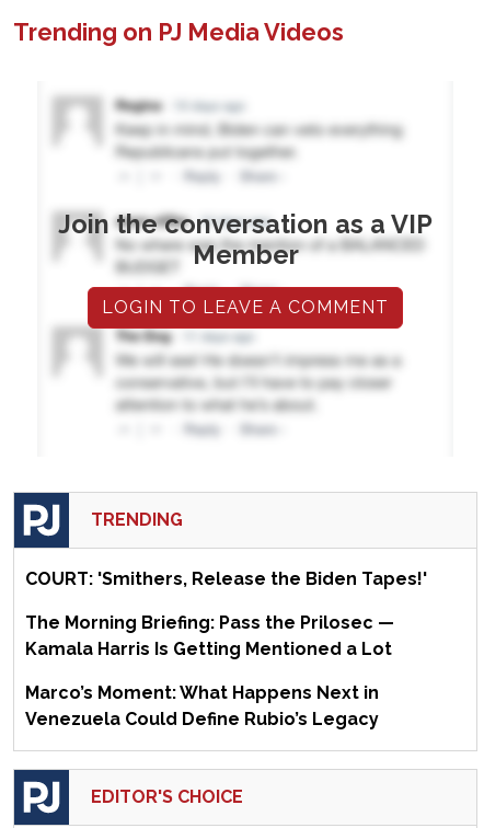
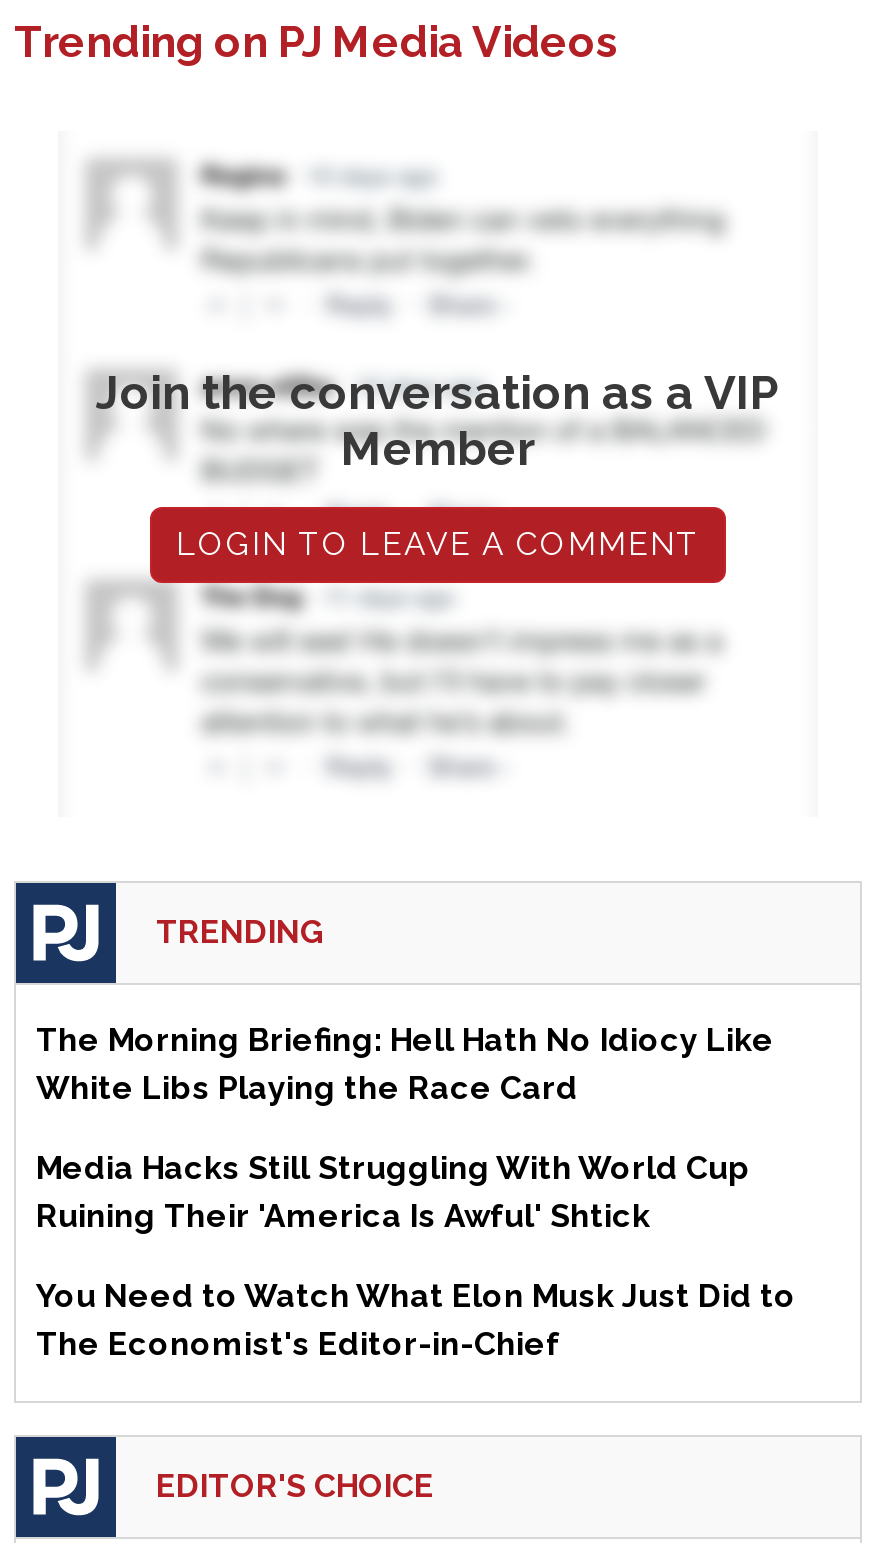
[25,569,427,589] COURT: 'Smithers, Release the Biden Tapes!' -> [36,1021,774,1107] The Morning Briefing: Hell Hath No Idiocy Like | White Libs Playing the Race Card
[25,612,394,659] The Morning Briefing: Pass the Prilosec — | Kamala Harris Is Getting Mentioned a Lot -> [36,1149,750,1235] Media Hacks Still Struggling With World Cup | Ruining Their 'America Is Awful' Shtick
[25,682,379,730] Marco’s Moment: What Happens Next in | Venezuela Could Define Rubio’s Legacy -> [36,1277,796,1363] You Need to Watch What Elon Musk Just Did to | The Economist's Editor-in-Chief

